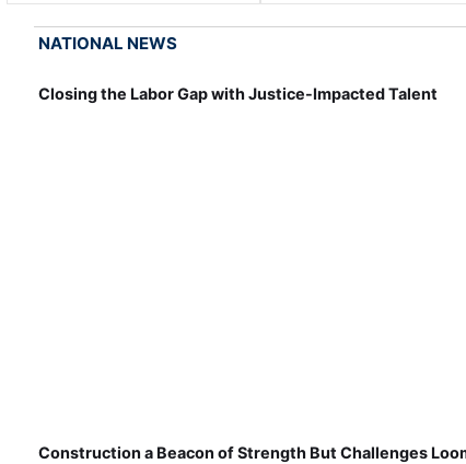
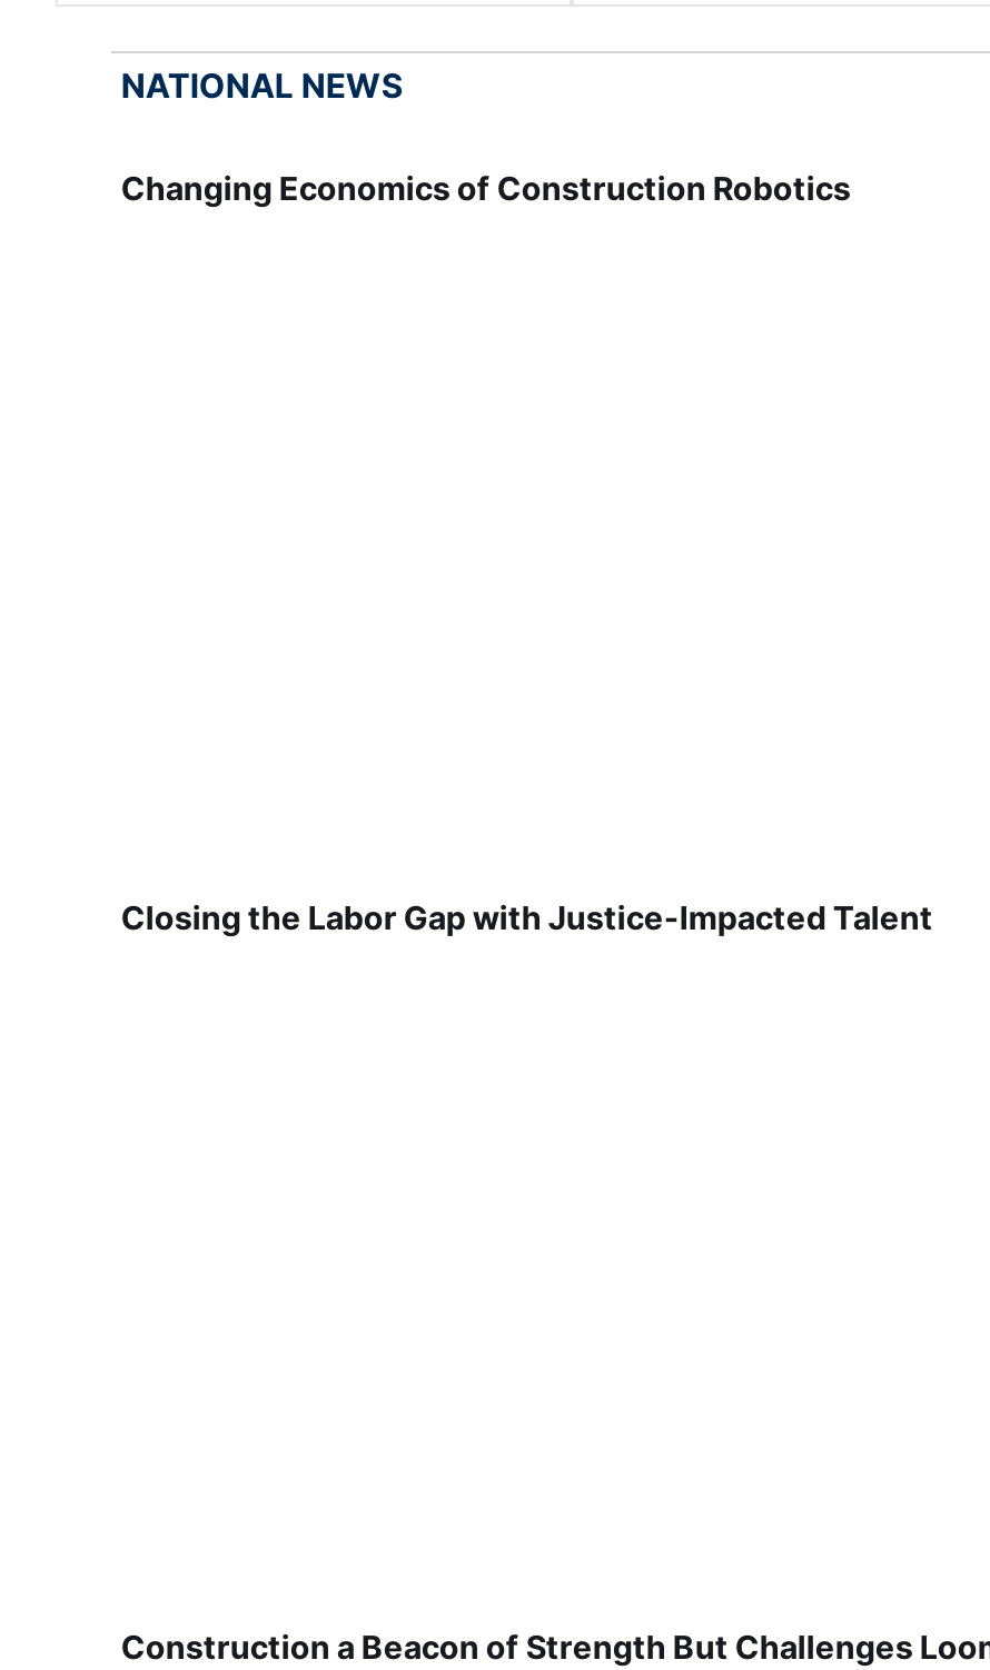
none -> [121,168,851,206] Changing Economics of Construction Robotics

